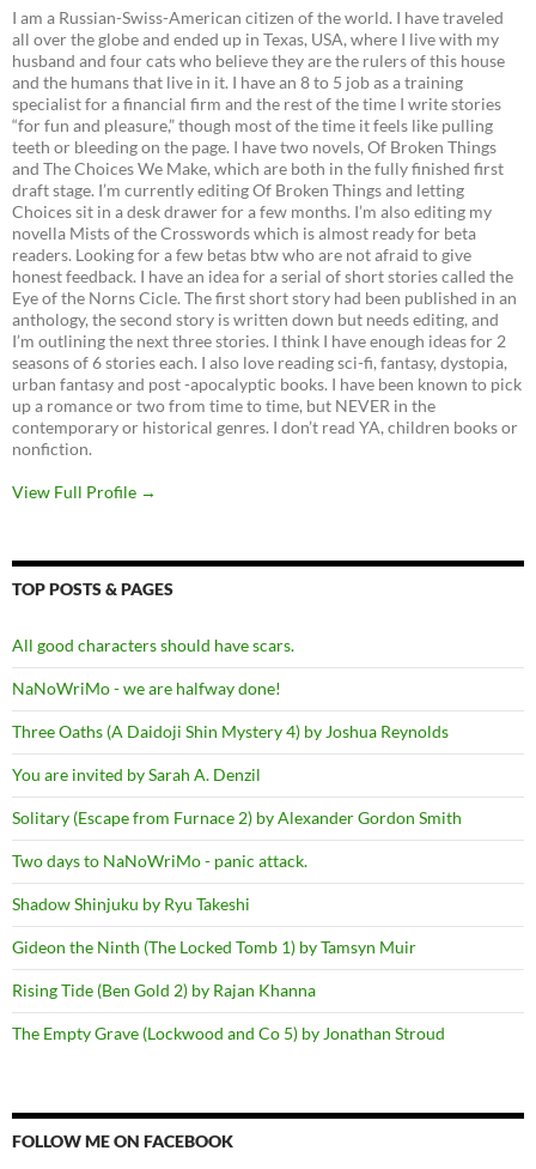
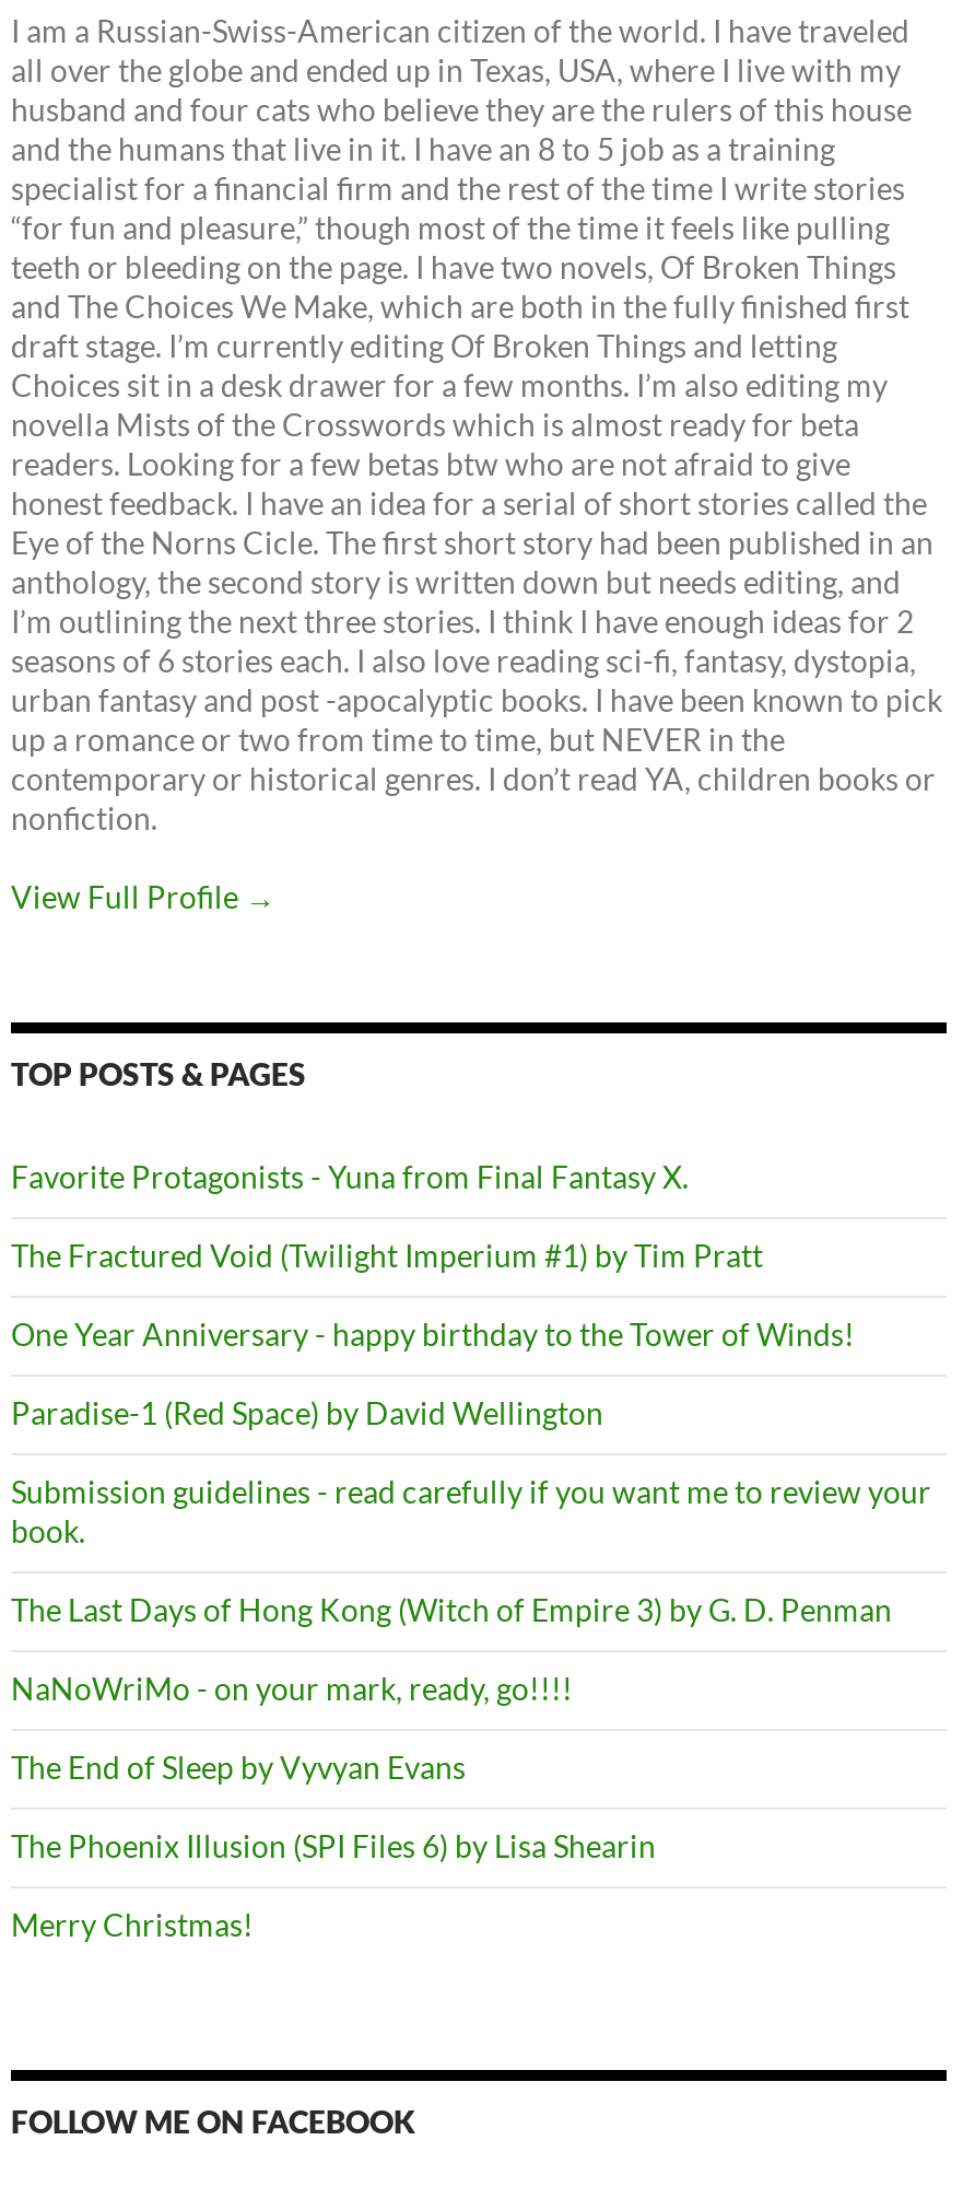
[12,634,294,655] All good characters should have scars. -> [11,1157,689,1194] Favorite Protagonists - Yuna from Final Fantasy X.
[12,677,281,698] NaNoWriMo - we are halfway done! -> [11,1236,763,1273] The Fractured Void (Twilight Imperium #1) by Tim Pratt
[12,720,449,741] Three Oaths (A Daidoji Shin Mystery 4) by Joshua Reynolds -> [11,1314,855,1352] One Year Anniversary - happy birthday to the Tower of Winds!
[12,764,261,784] You are invited by Sarah A. Denzil -> [11,1393,603,1430] Paradise-1 (Red Space) by David Wellington
[12,807,462,827] Solitary (Escape from Furnace 2) by Alexander Gordon Smith -> [11,1472,931,1548] Submission guidelines - read carefully if you want me to review your | book.
[12,850,307,870] Two days to NaNoWriMo - panic attack. -> [11,1590,892,1627] The Last Days of Hong Kong (Witch of Empire 3) by G. D. Penman
[12,893,250,913] Shadow Shinjuku by Ryu Takeshi -> [11,1669,573,1706] NaNoWriMo - on your mark, ready, go!!!!
[12,936,416,956] Gideon the Ninth (The Locked Tomb 1) by Tamsyn Muir -> [11,1747,466,1785] The End of Sleep by Vyvyan Evans
[12,979,316,1000] Rising Tide (Ben Gold 2) by Rajan Khanna -> [11,1826,656,1863] The Phoenix Illusion (SPI Files 6) by Lisa Shearin
[12,1022,445,1043] The Empty Grave (Lockwood and Co 5) by Jonathan Stroud -> [11,1905,254,1942] Merry Christmas!

